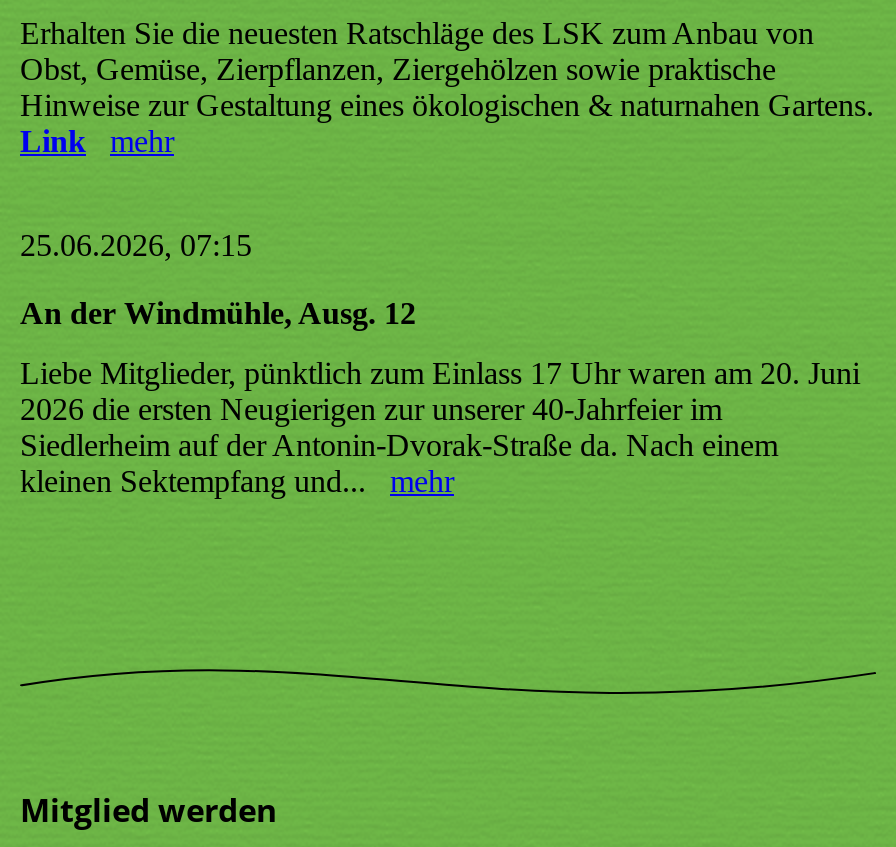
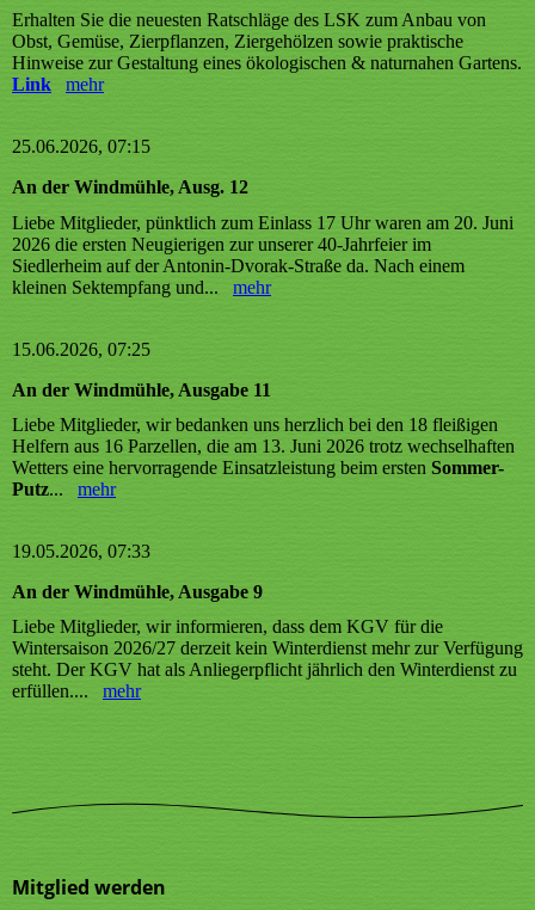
none -> [12,339,523,701] 15.06.2026, 07:25 | An der Windmühle, Ausgabe 11 | Liebe Mitglieder, wir bedanken uns herzlich bei den 18 fleißigen | Helfern aus 16 Parzellen, die am 13. Juni 2026 trotz wechselhaften | Wetters eine hervorragende Einsatzleistung beim ersten Sommer- | Putz... mehr | 19.05.2026, 07:33 | An der Windmühle, Ausgabe 9 | Liebe Mitglieder, wir informieren, dass dem KGV für die | Wintersaison 2026/27 derzeit kein Winterdienst mehr zur Verfügung | steht. Der KGV hat als Anliegerpflicht jährlich den Winterdienst zu | erfüllen.... mehr

